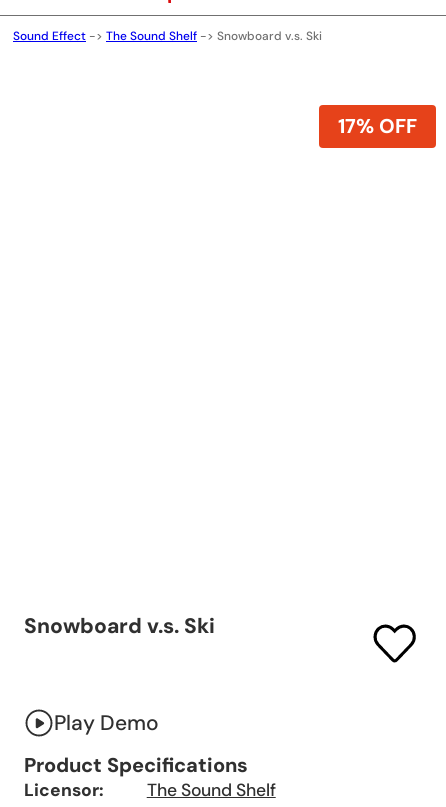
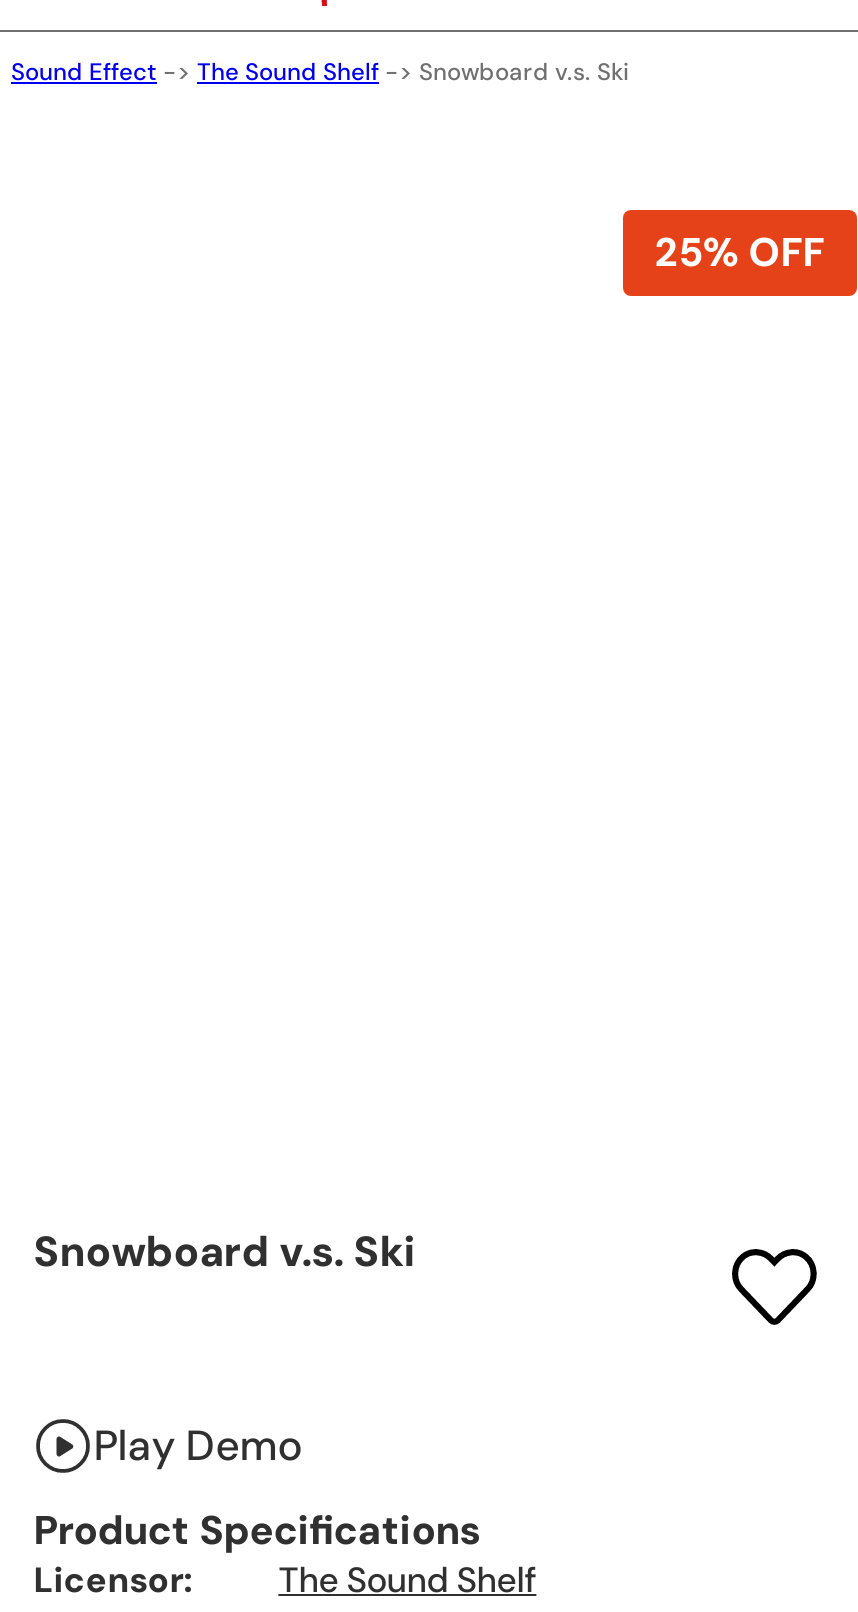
[338,113,417,139] 17% OFF -> [655,226,825,278] 25% OFF

